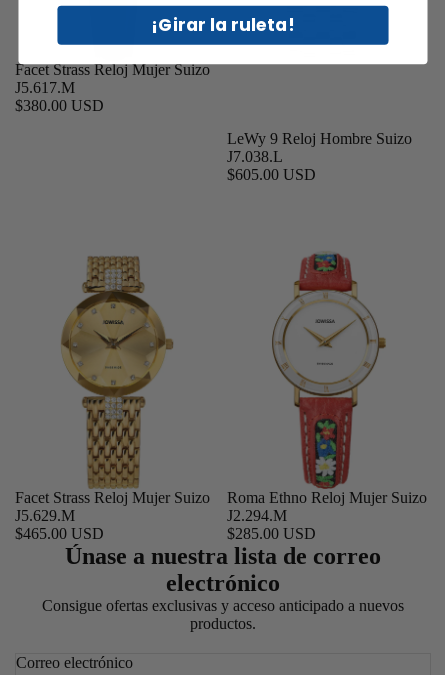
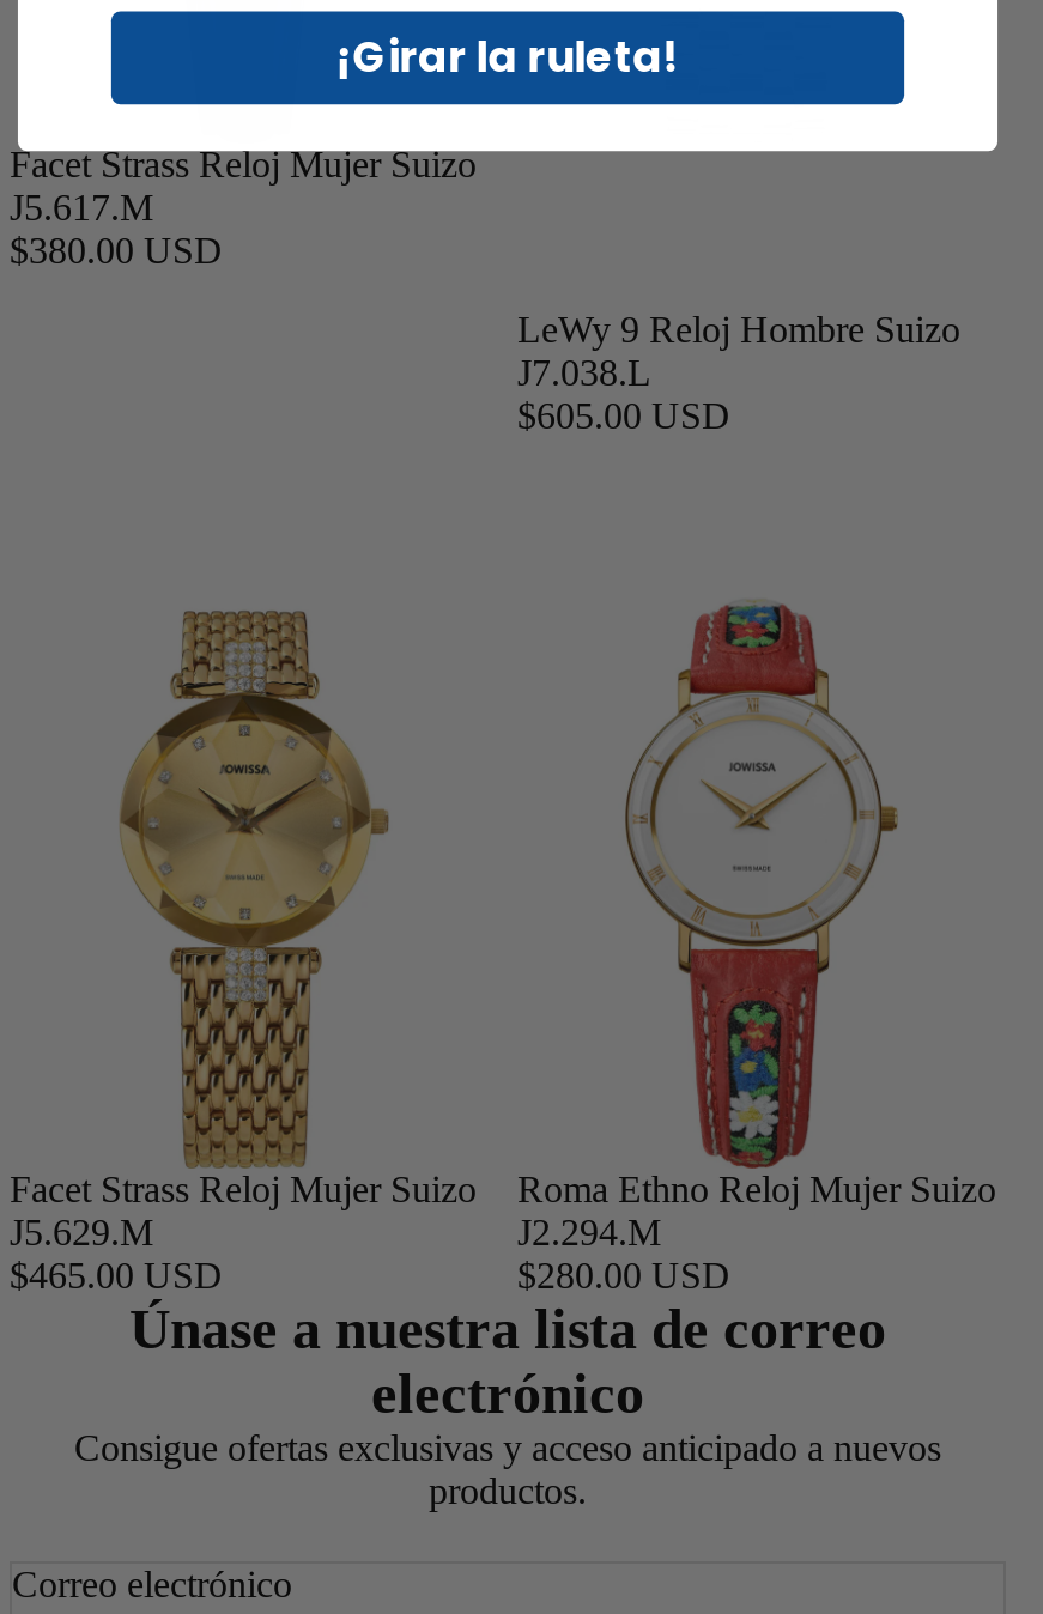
[227,525,316,542] $285.00 USD -> [517,1256,730,1296] $280.00 USD

